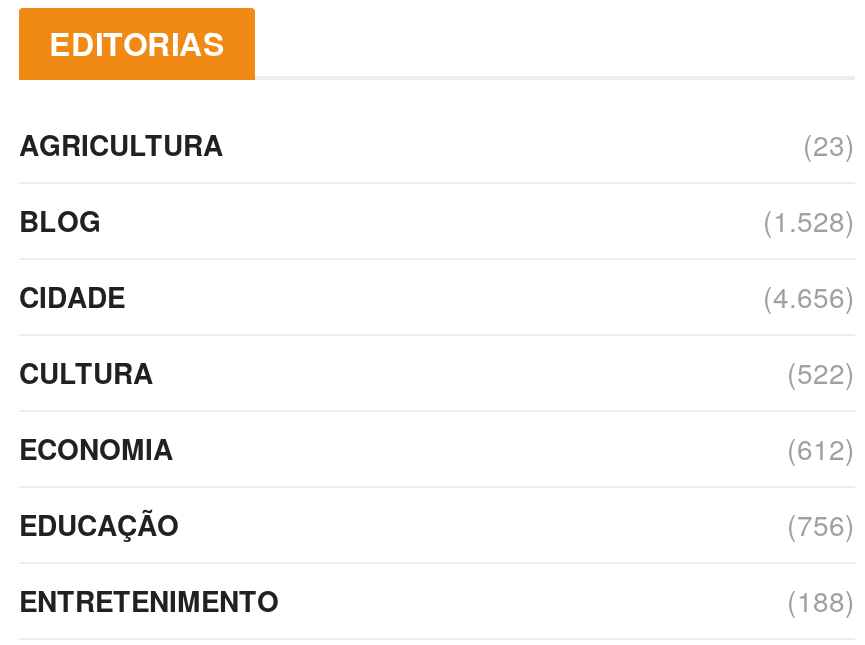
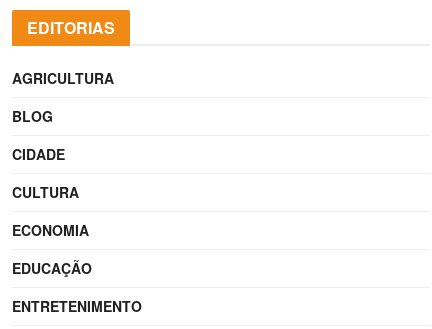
[803,123,855,163] (23) -> none
[763,199,855,239] (1.528) -> none
[763,275,855,315] (4.656) -> none
[787,351,855,391] (522) -> none
[787,427,855,467] (612) -> none
[787,503,855,543] (756) -> none
[787,579,855,619] (188) -> none

